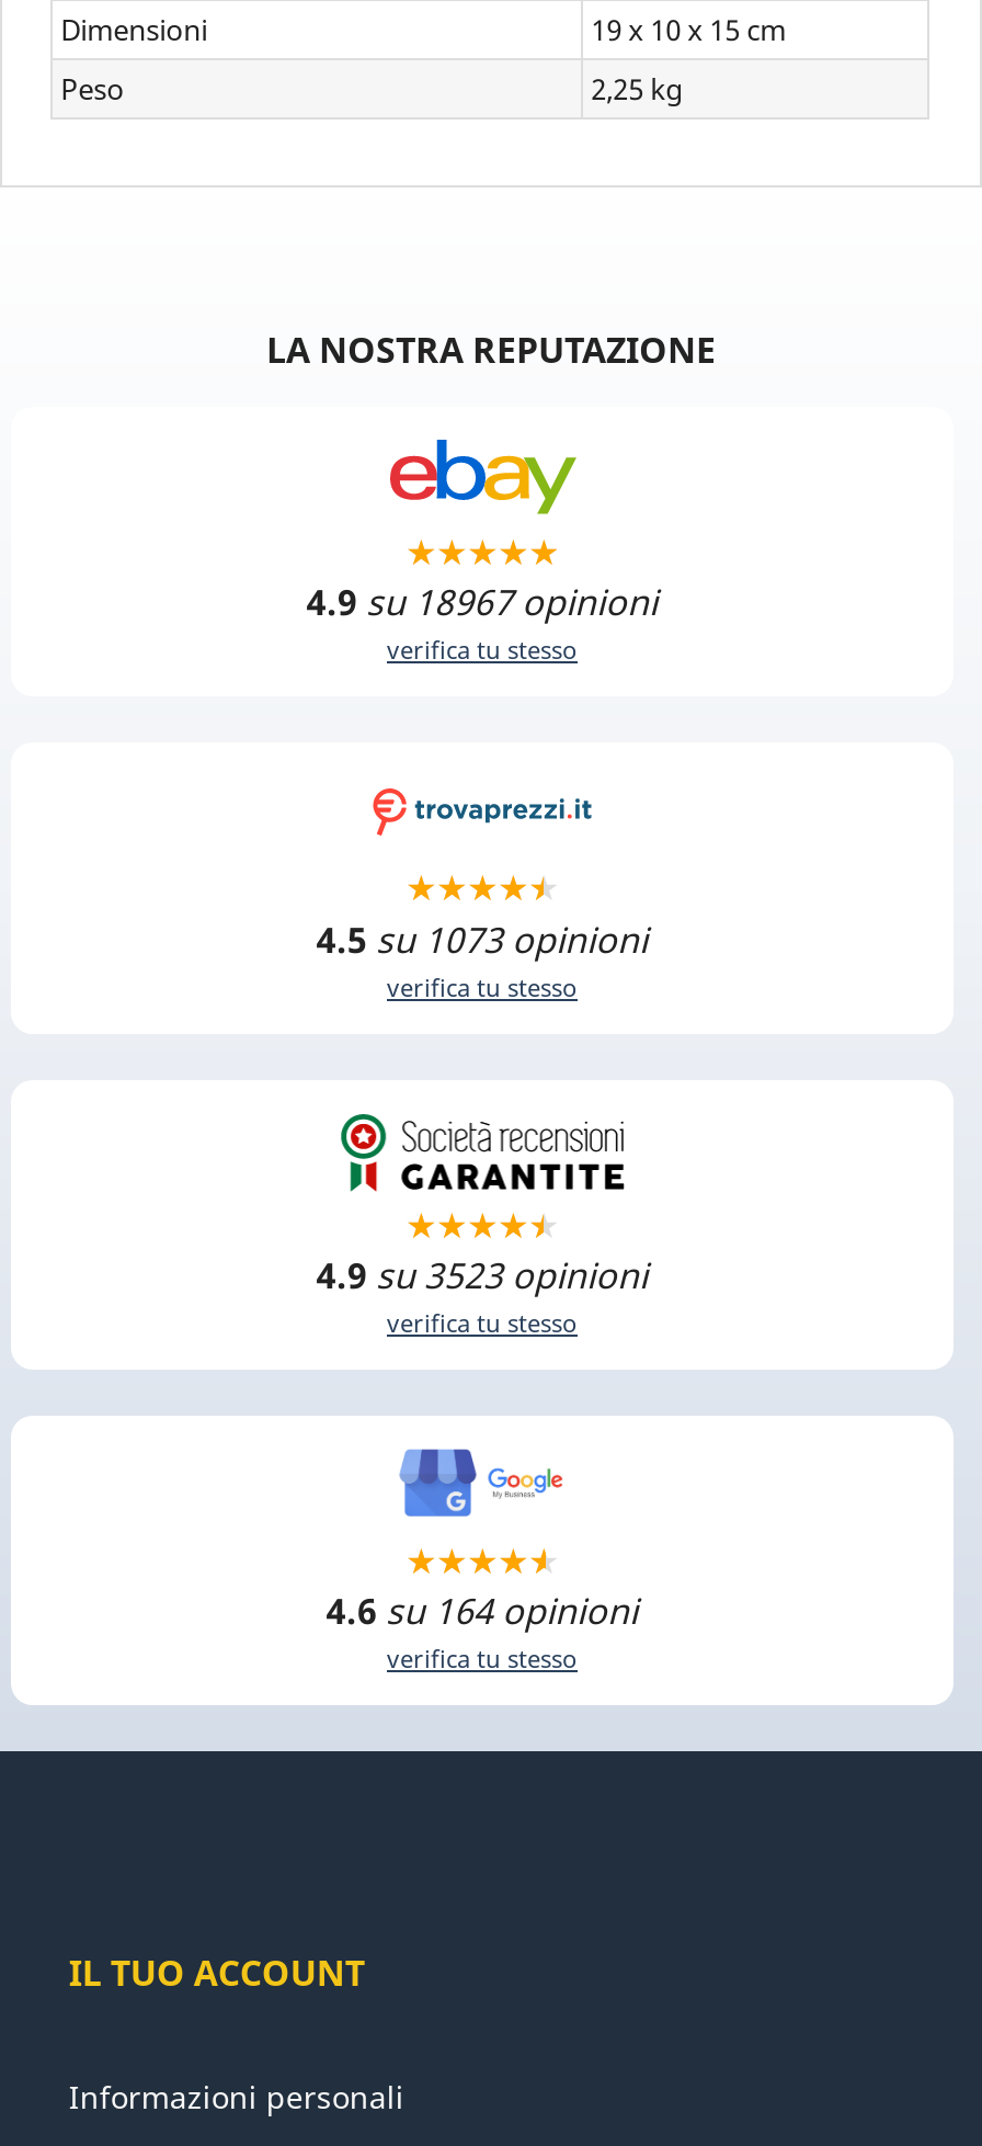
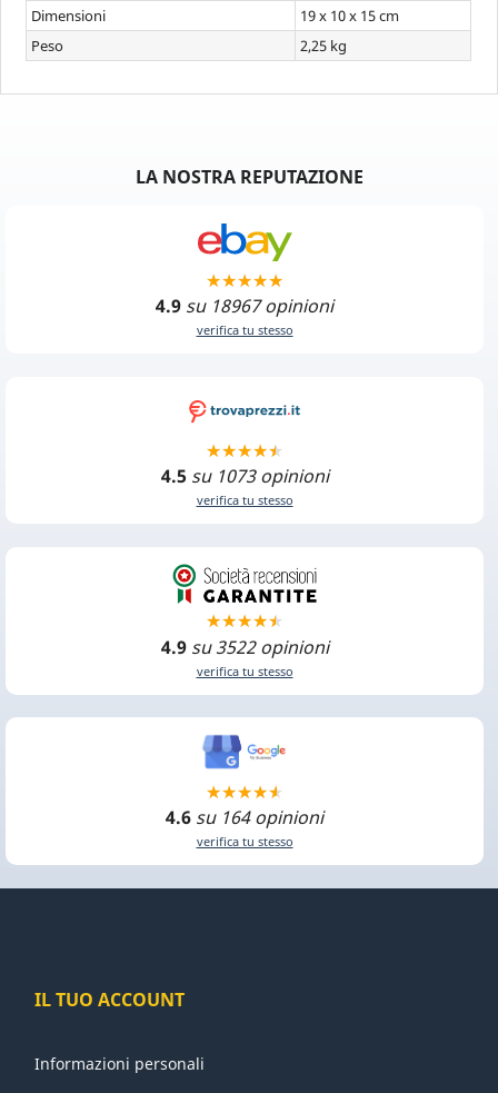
[317,1251,648,1299] 4.9 su 3523 opinioni -> [161,634,328,659] 4.9 su 3522 opinioni

